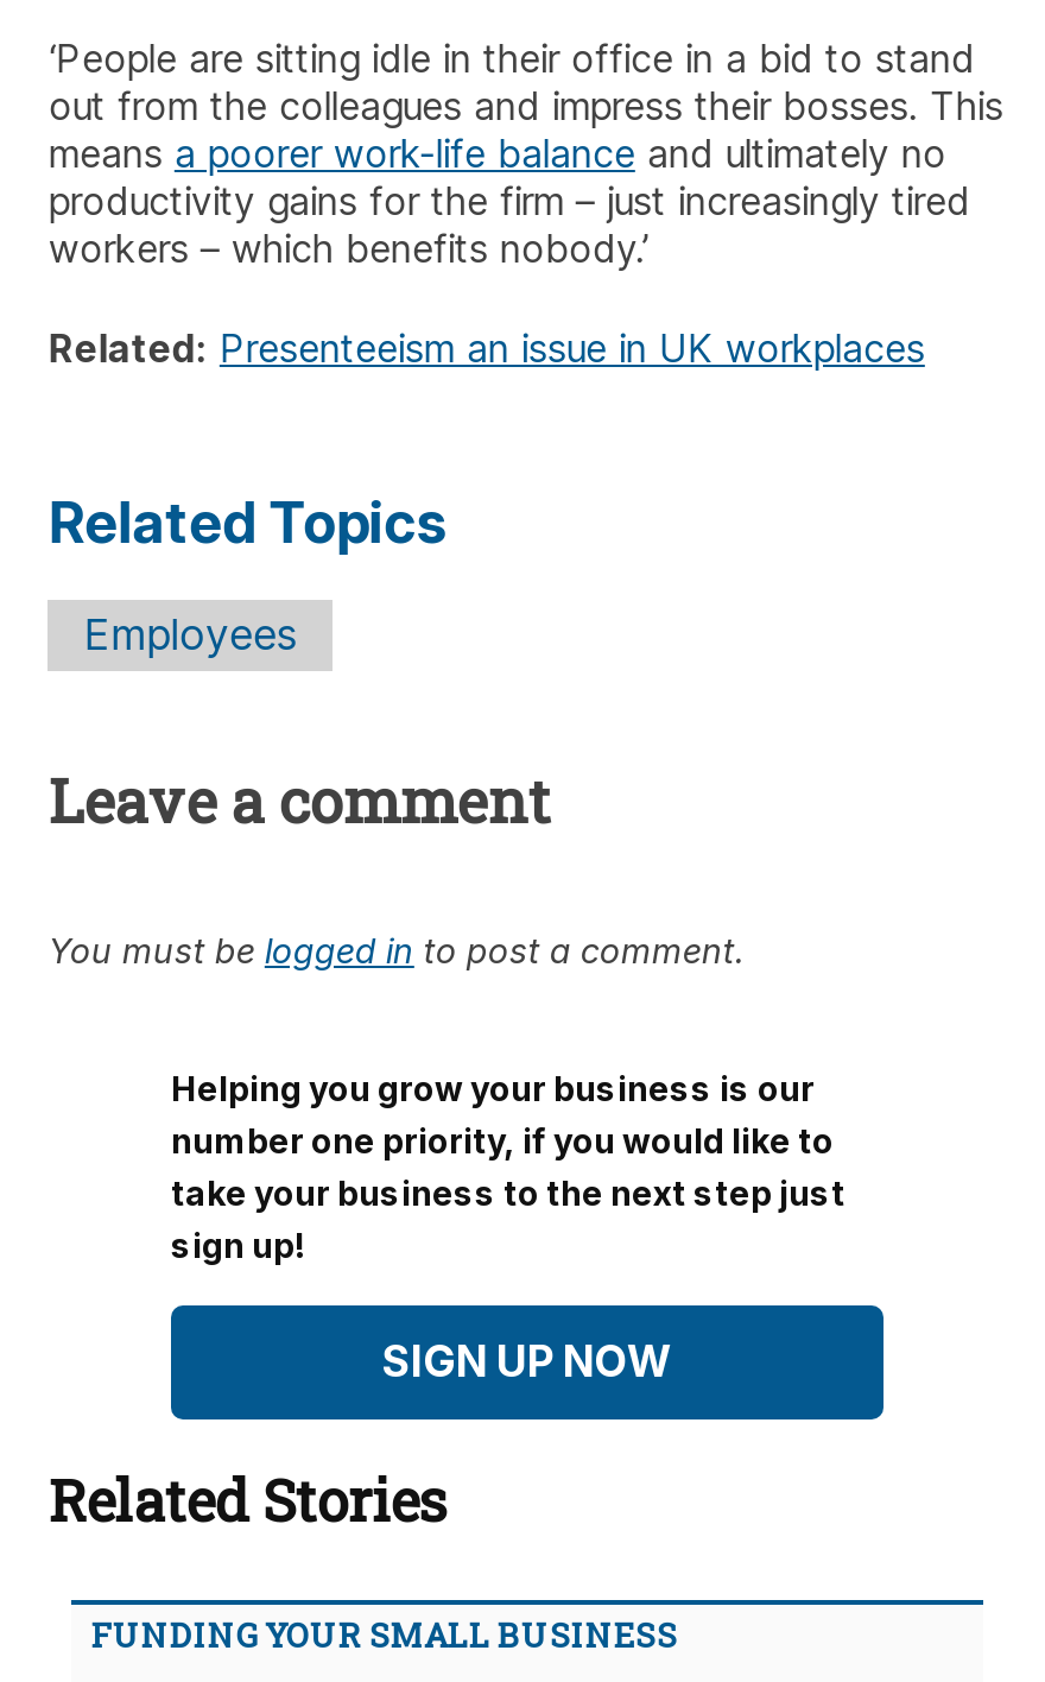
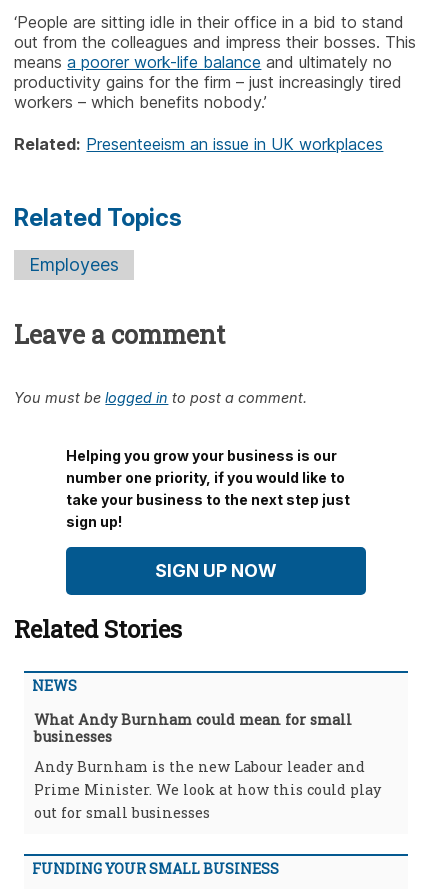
none -> [32,676,381,822] NEWS | What Andy Burnham could mean for small | businesses | Andy Burnham is the new Labour leader and | Prime Minister. We look at how this could play | out for small businesses

